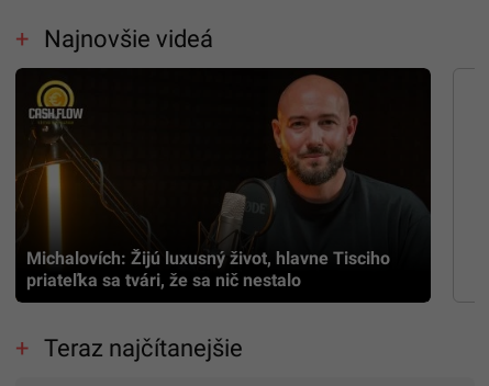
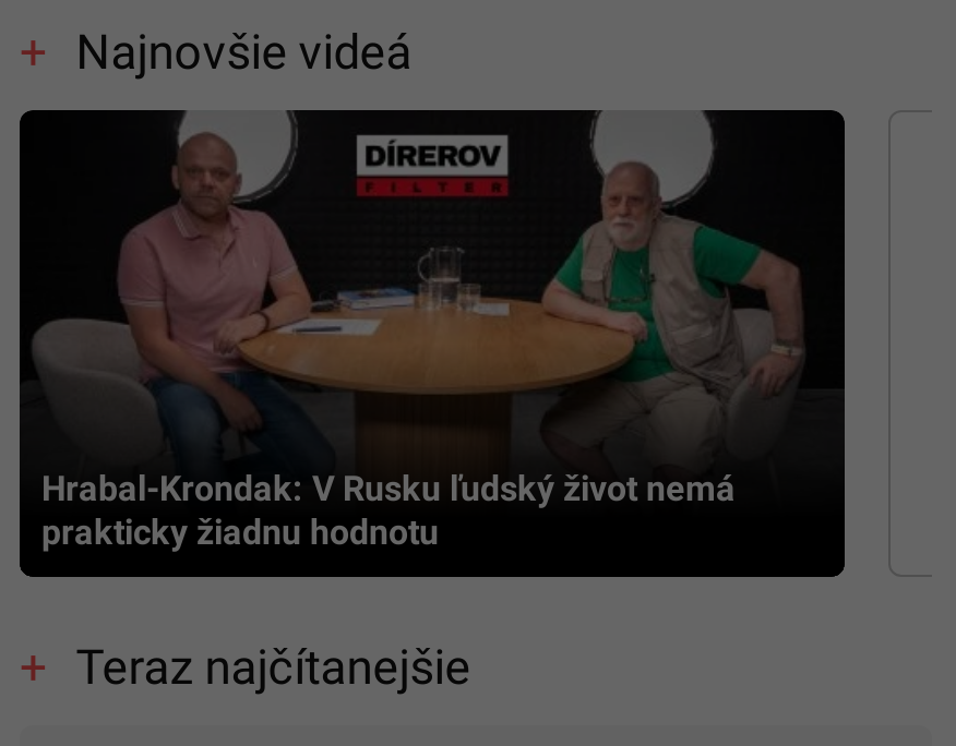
[14,67,425,290] [image] | Michalovích: Žijú luxusný život, hlavne Tisciho | priateľka sa tvári, že sa nič nestalo -> [17,110,832,553] [image] | Hrabal-Krondak: V Rusku ľudský život nemá | prakticky žiadnu hodnotu

